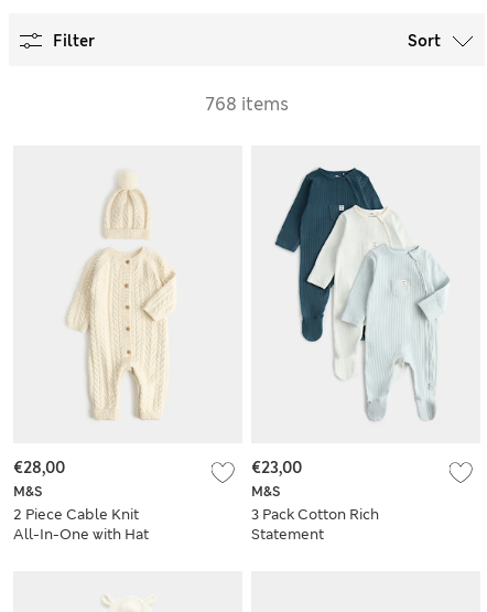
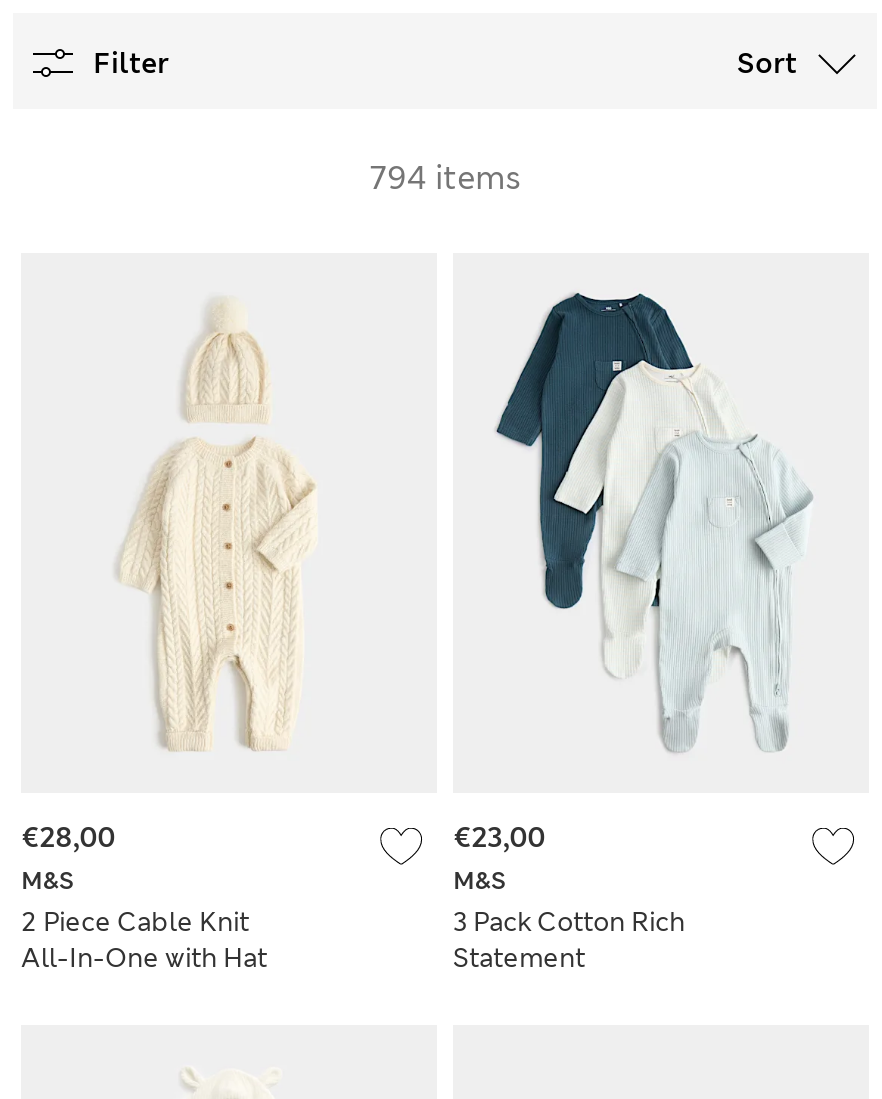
[205,93,289,116] 768 items -> [369,157,521,199] 794 items

